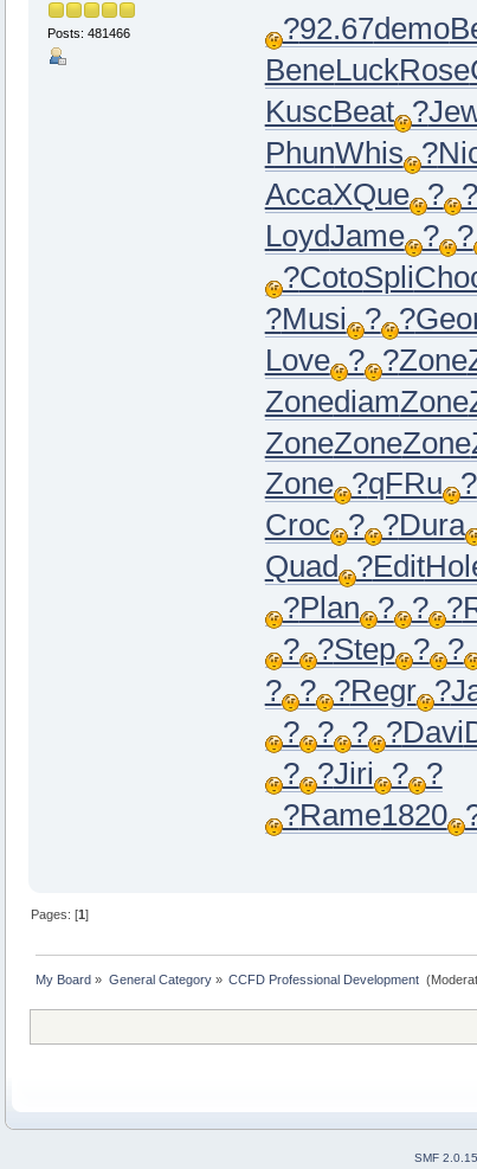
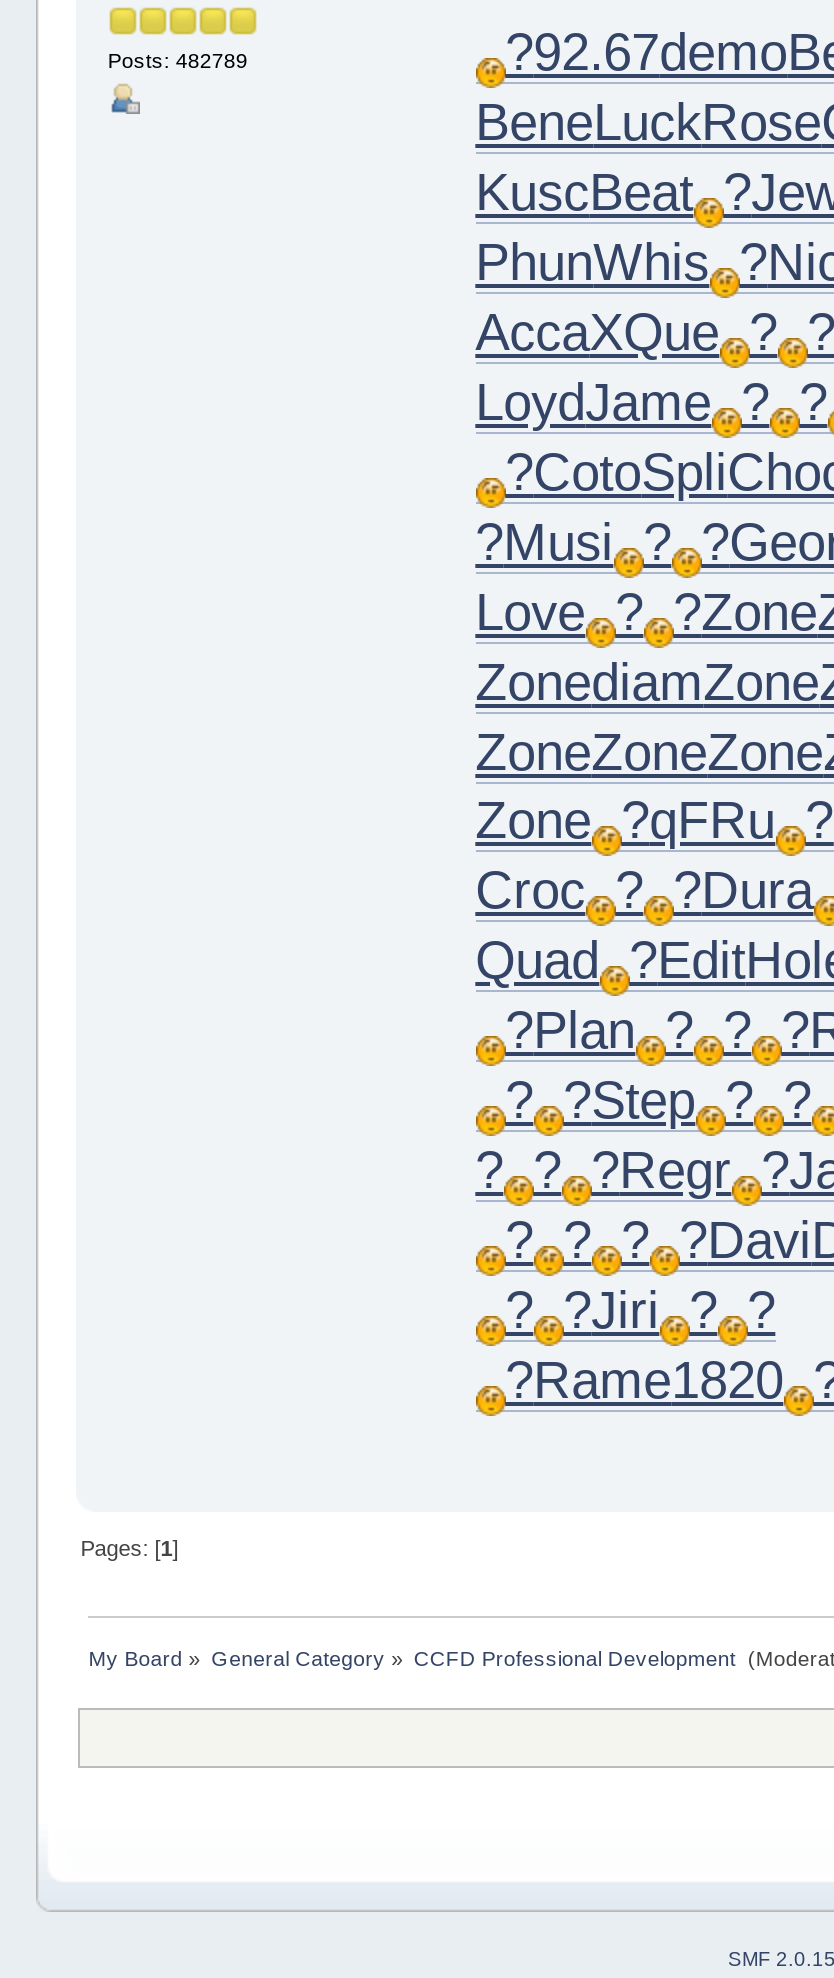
[47,26,130,40] Posts: 481466 -> [108,47,248,71] Posts: 482789

